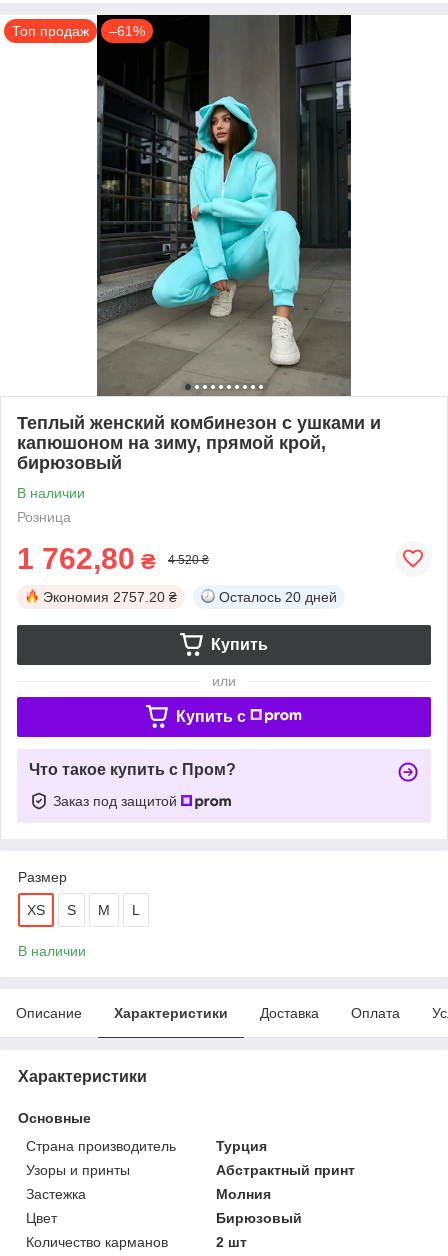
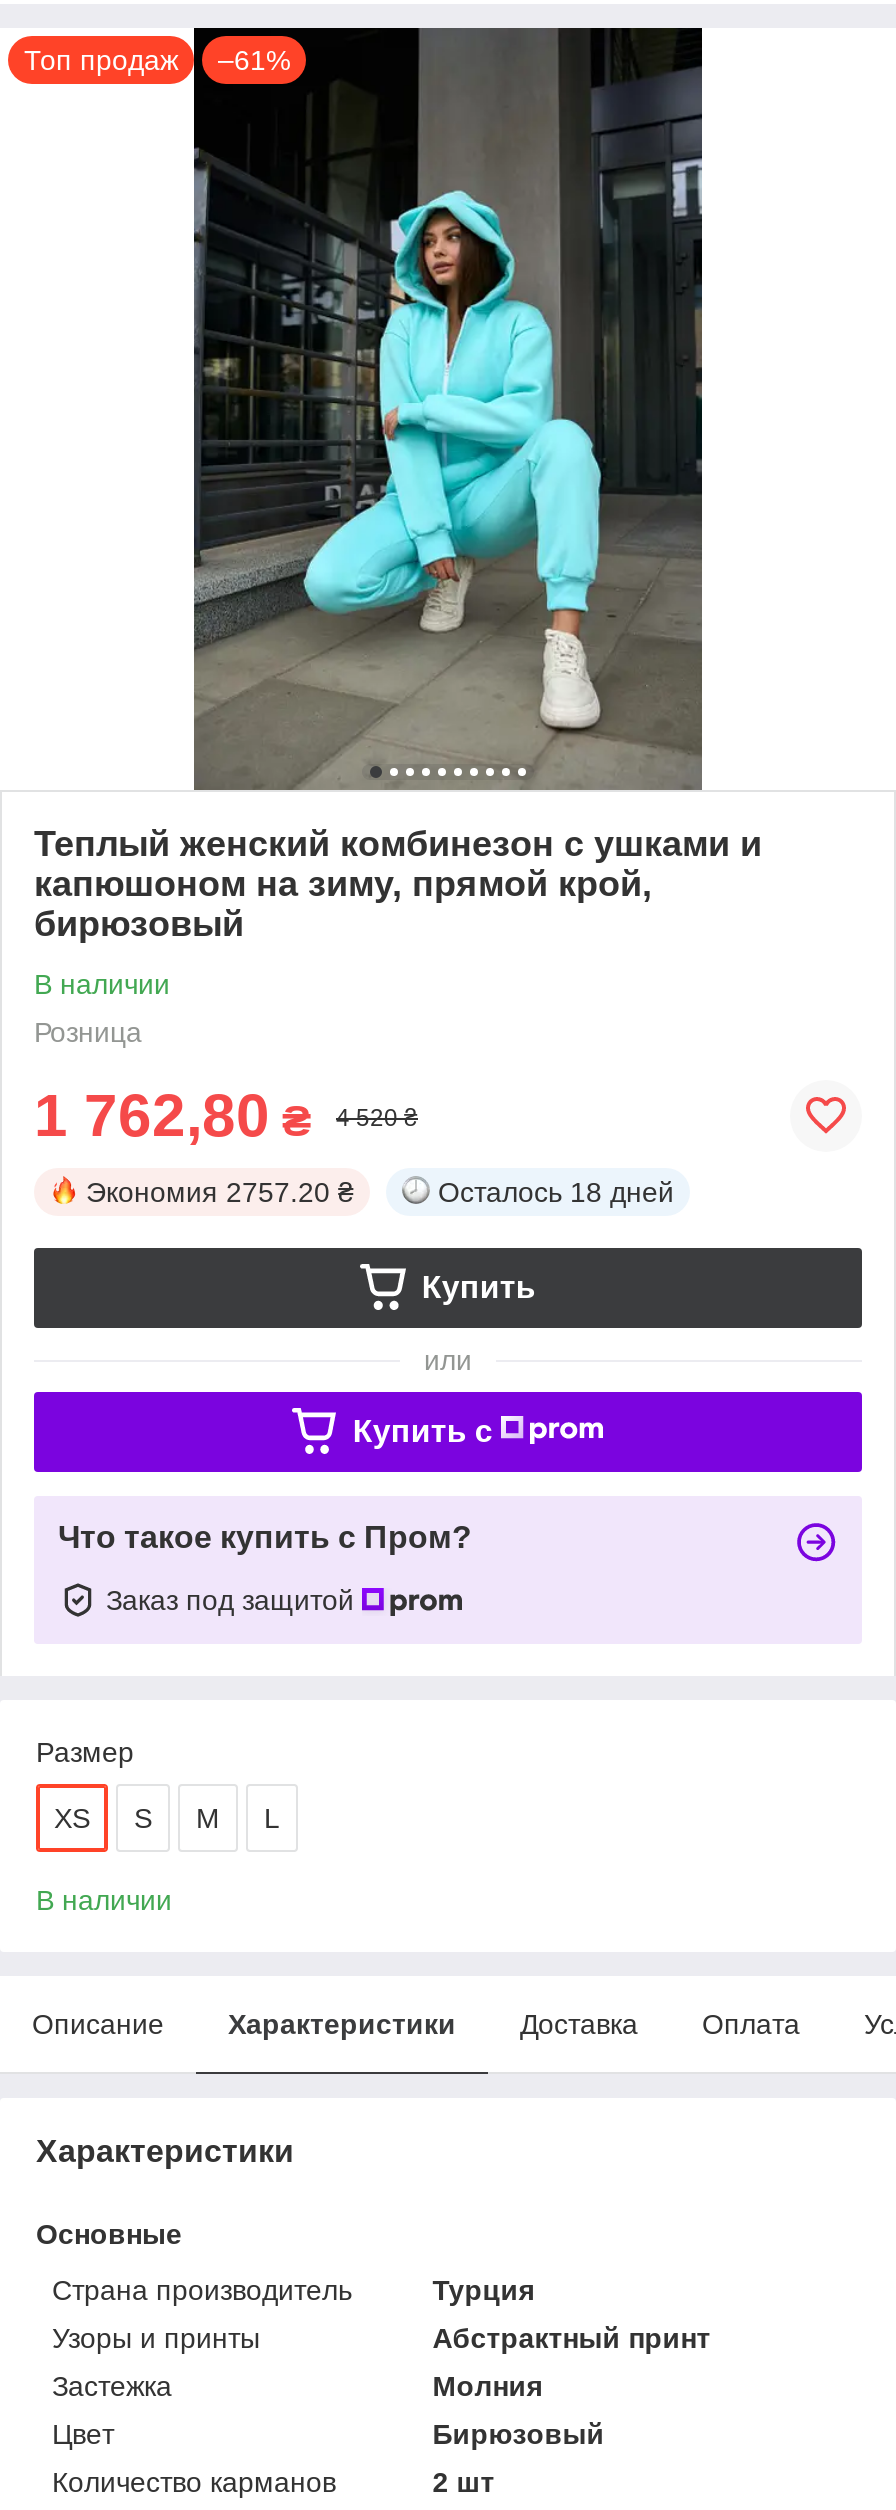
[219,589,337,605] Осталось 20 дней -> [438,1176,674,1208] Осталось 18 дней

